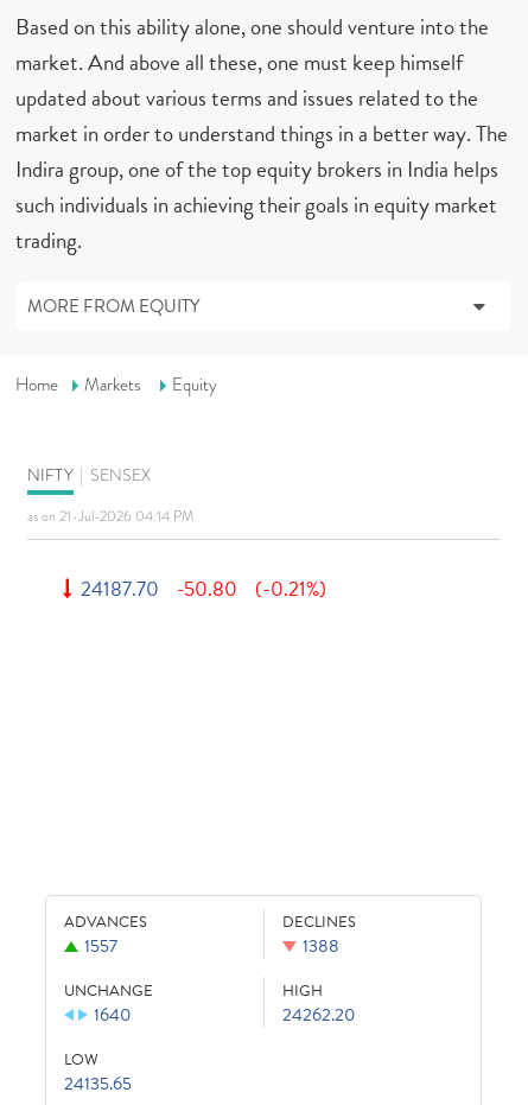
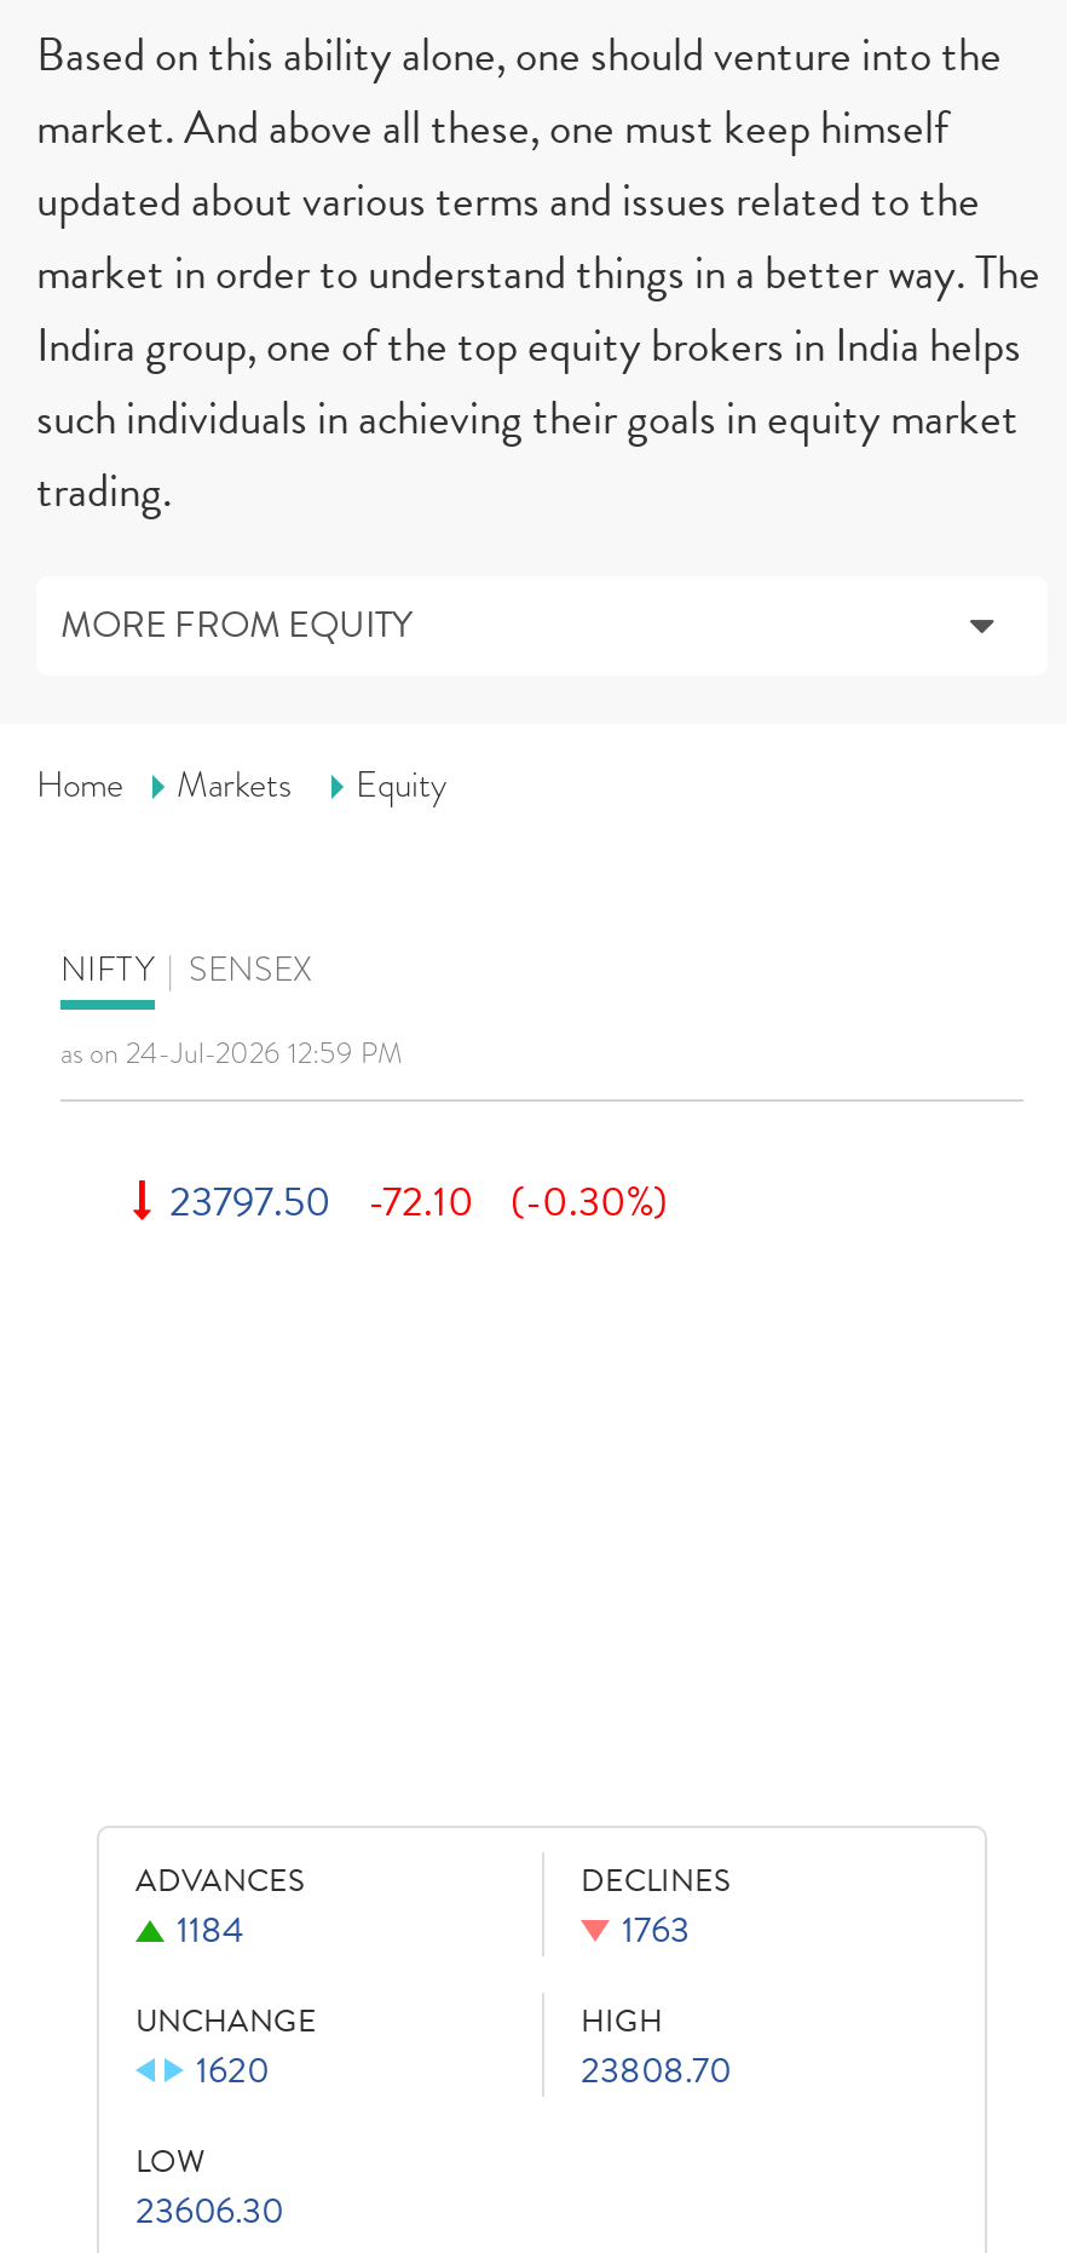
[27,507,193,526] as on 21-Jul-2026 04:14 PM -> [60,1035,402,1074] as on 24-Jul-2026 12:59 PM
[81,575,326,605] 24187.70 -50.80 (-0.21%) -> [169,1173,668,1233] 23797.50 -72.10 (-0.30%)
[84,933,117,959] 1557 -> [177,1904,244,1957] 1184
[303,933,339,959] 1388 -> [622,1904,690,1957] 1763
[94,1002,131,1028] 1640 -> [196,2045,269,2098] 1620
[282,1002,355,1028] 24262.20 -> [581,2045,731,2098] 23808.70
[64,1071,132,1097] 24135.65 -> [135,2185,283,2238] 23606.30

